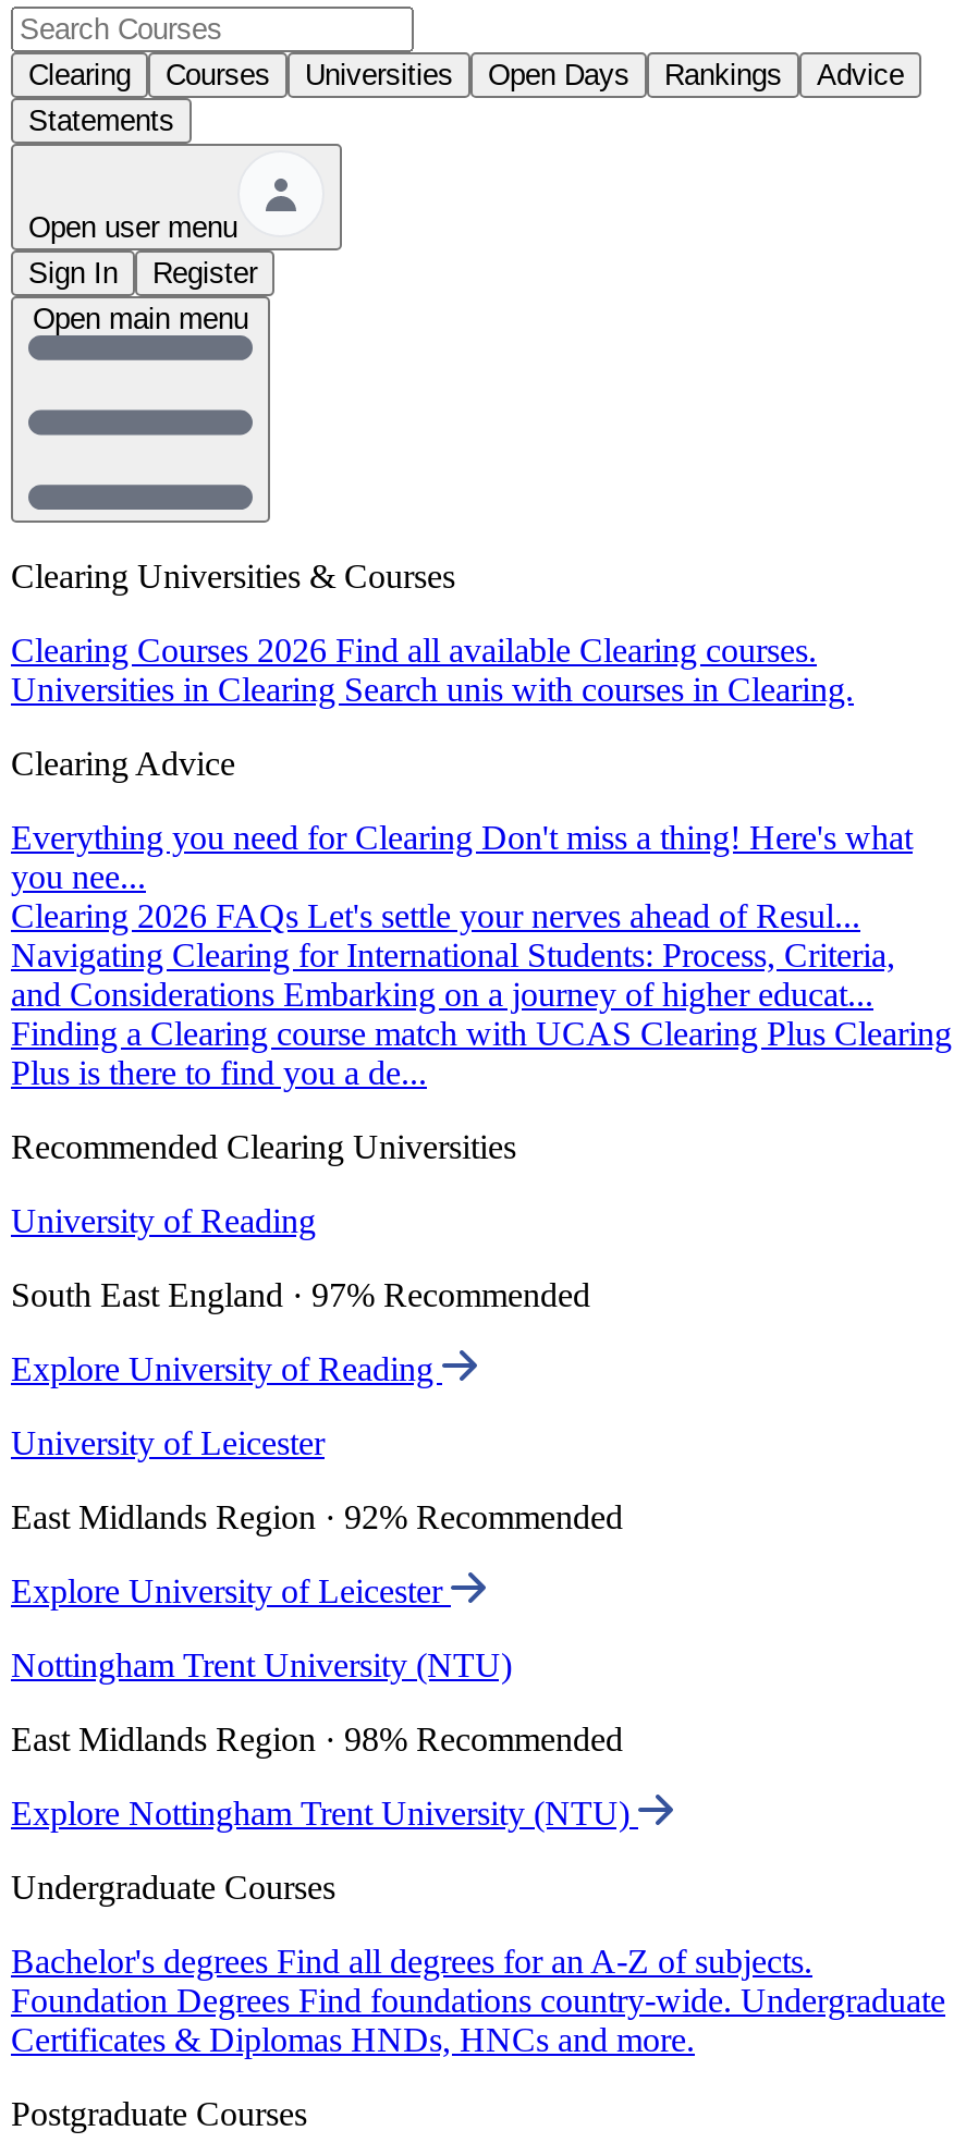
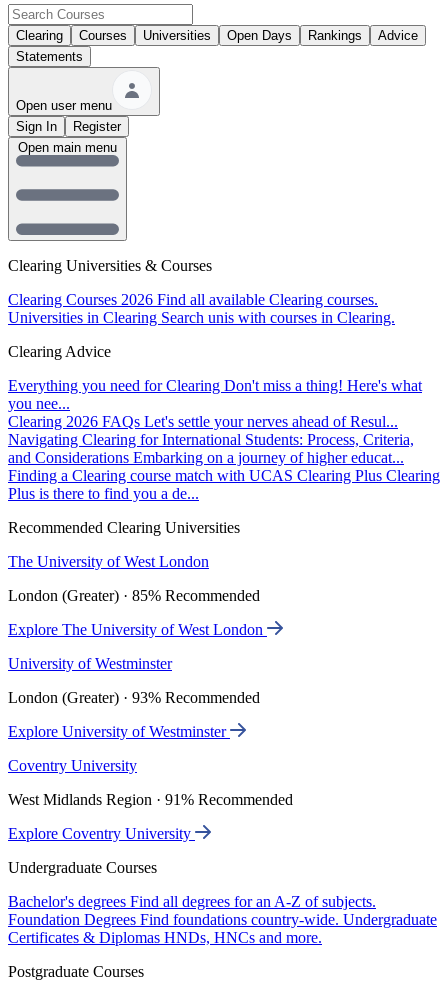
[11,1202,316,1239] University of Reading -> [8,553,209,570] The University of West London
[11,1276,590,1313] South East England · 97% Recommended -> [8,587,260,604] London (Greater) · 85% Recommended
[11,1350,442,1388] Explore University of Reading -> [8,621,267,638] Explore The University of West London
[11,1425,325,1462] University of Leicester -> [8,655,172,672] University of Westminster
[11,1499,623,1536] East Midlands Region · 92% Recommended -> [8,689,260,706] London (Greater) · 93% Recommended
[11,1573,451,1610] Explore University of Leicester -> [8,723,230,740] Explore University of Westminster
[11,1647,512,1684] Nottingham Trent University (NTU) -> [8,757,137,774] Coventry University
[11,1721,623,1758] East Midlands Region · 98% Recommended -> [8,791,293,808] West Midlands Region · 91% Recommended
[11,1795,638,1832] Explore Nottingham Trent University (NTU) -> [8,825,195,842] Explore Coventry University

